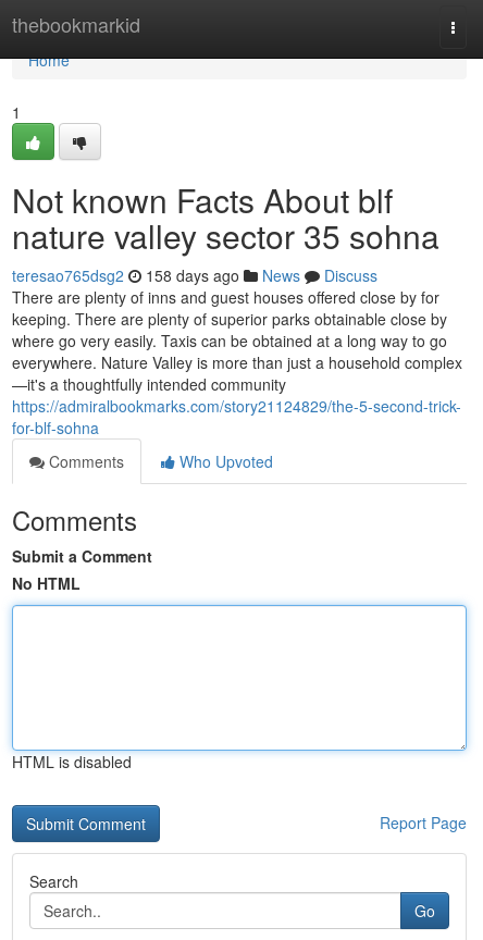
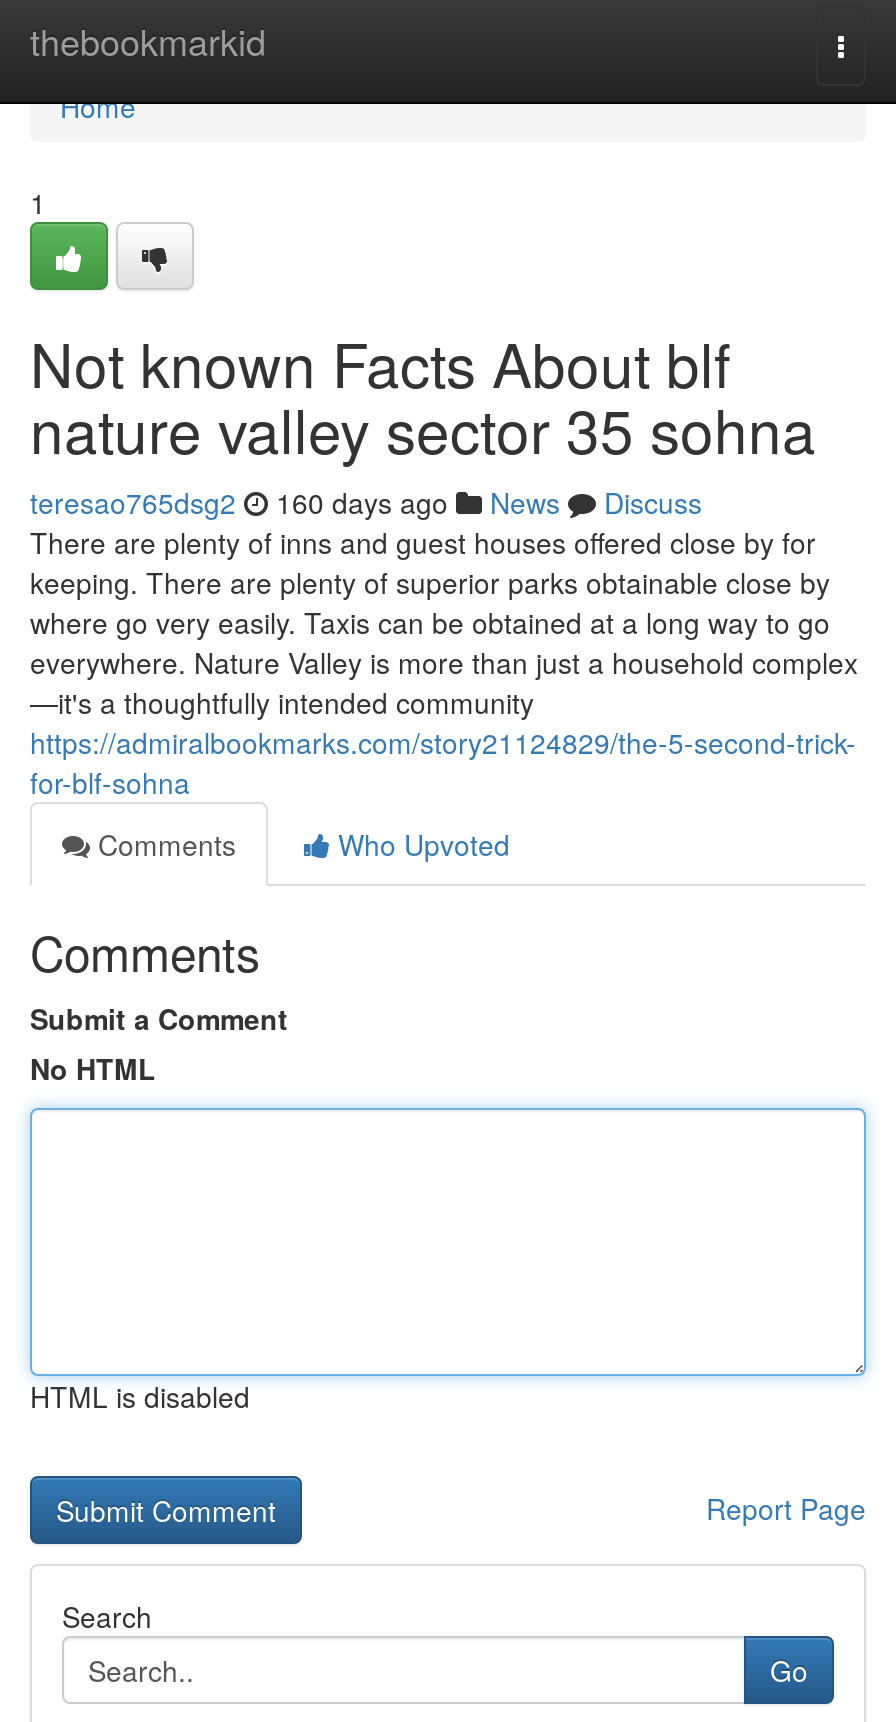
[12,264,377,286] teresao765dsg2 158 days ago News Discuss -> [30,482,702,522] teresao765dsg2 160 days ago News Discuss

